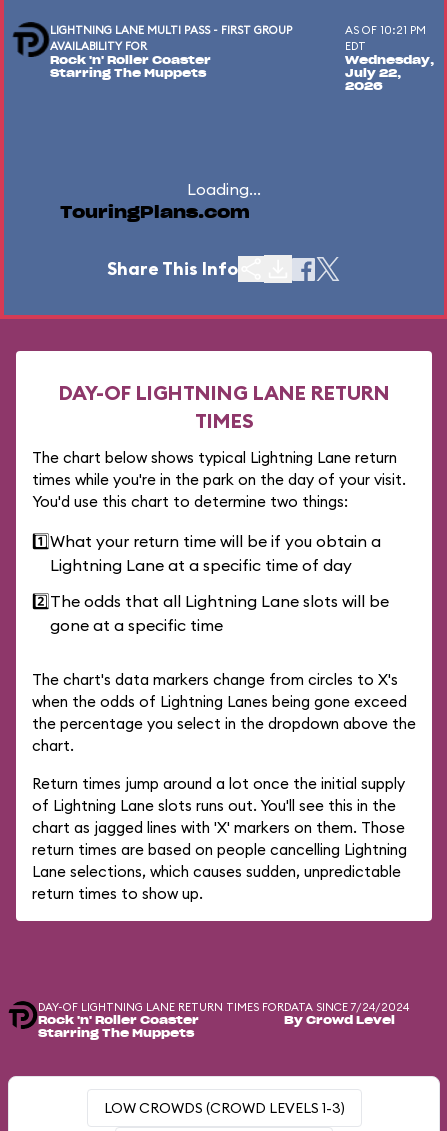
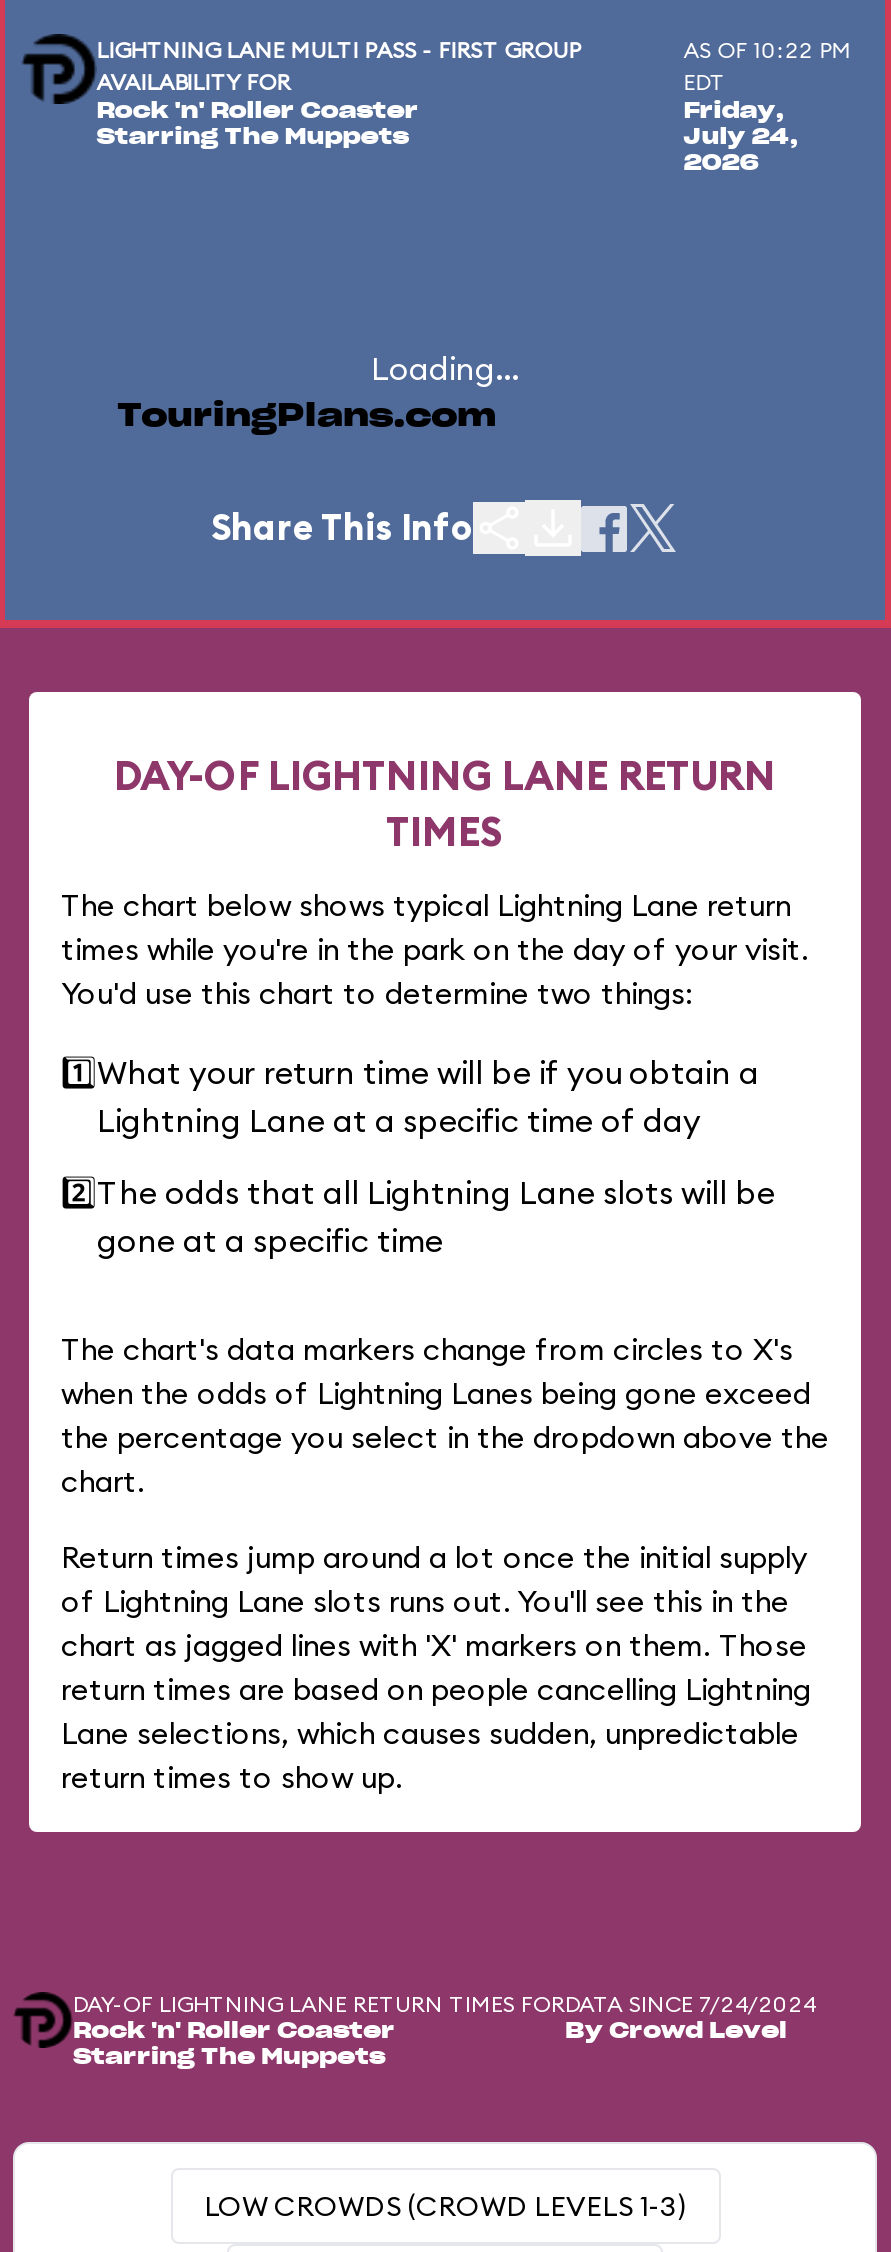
[345,23,426,37] AS OF 10:21 PM -> [684,36,852,64] AS OF 10:22 PM
[345,55,434,79] Wednesday, | July 22, -> [684,100,798,148] Friday, | July 24,

